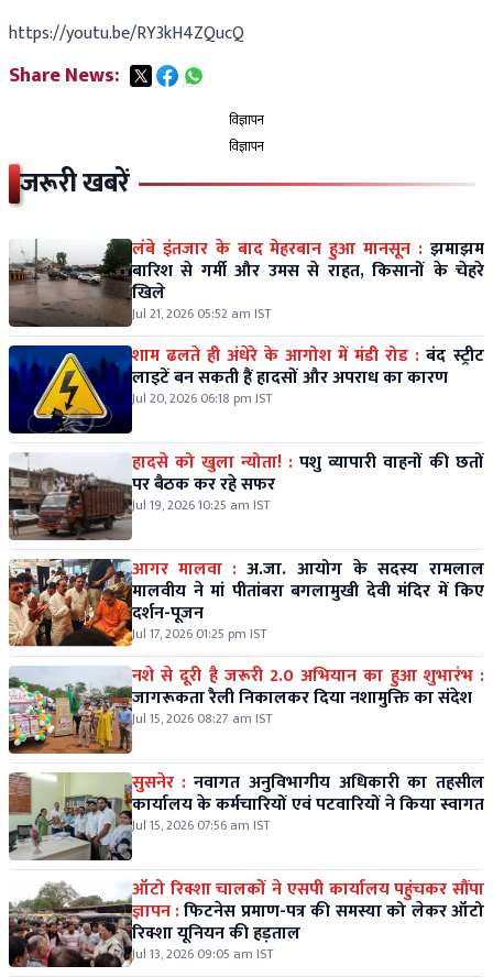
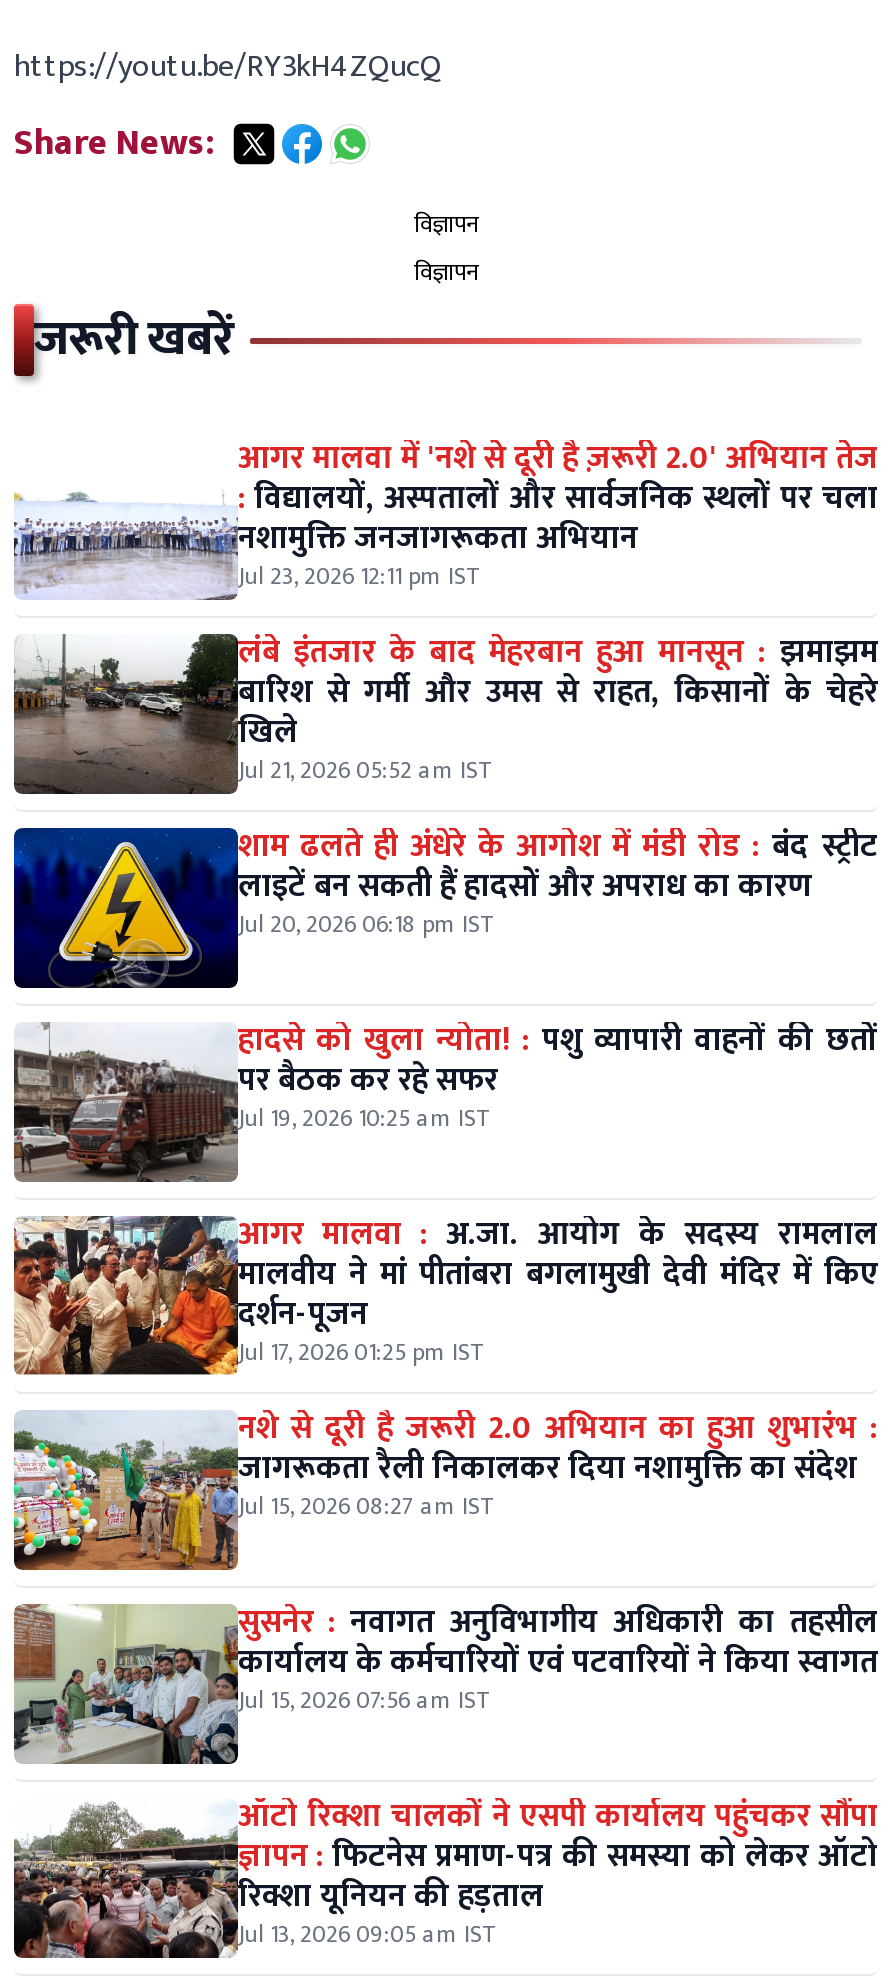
none -> [14,432,878,600] [image] | आगर मालवा में 'नशे से दूरी है ज़रूरी 2.0' अभियान तेज | : विद्यालयों, अस्पतालों और सार्वजनिक स्थलों पर चला | नशामुक्ति जनजागरूकता अभियान | Jul 23, 2026 12:11 pm IST

